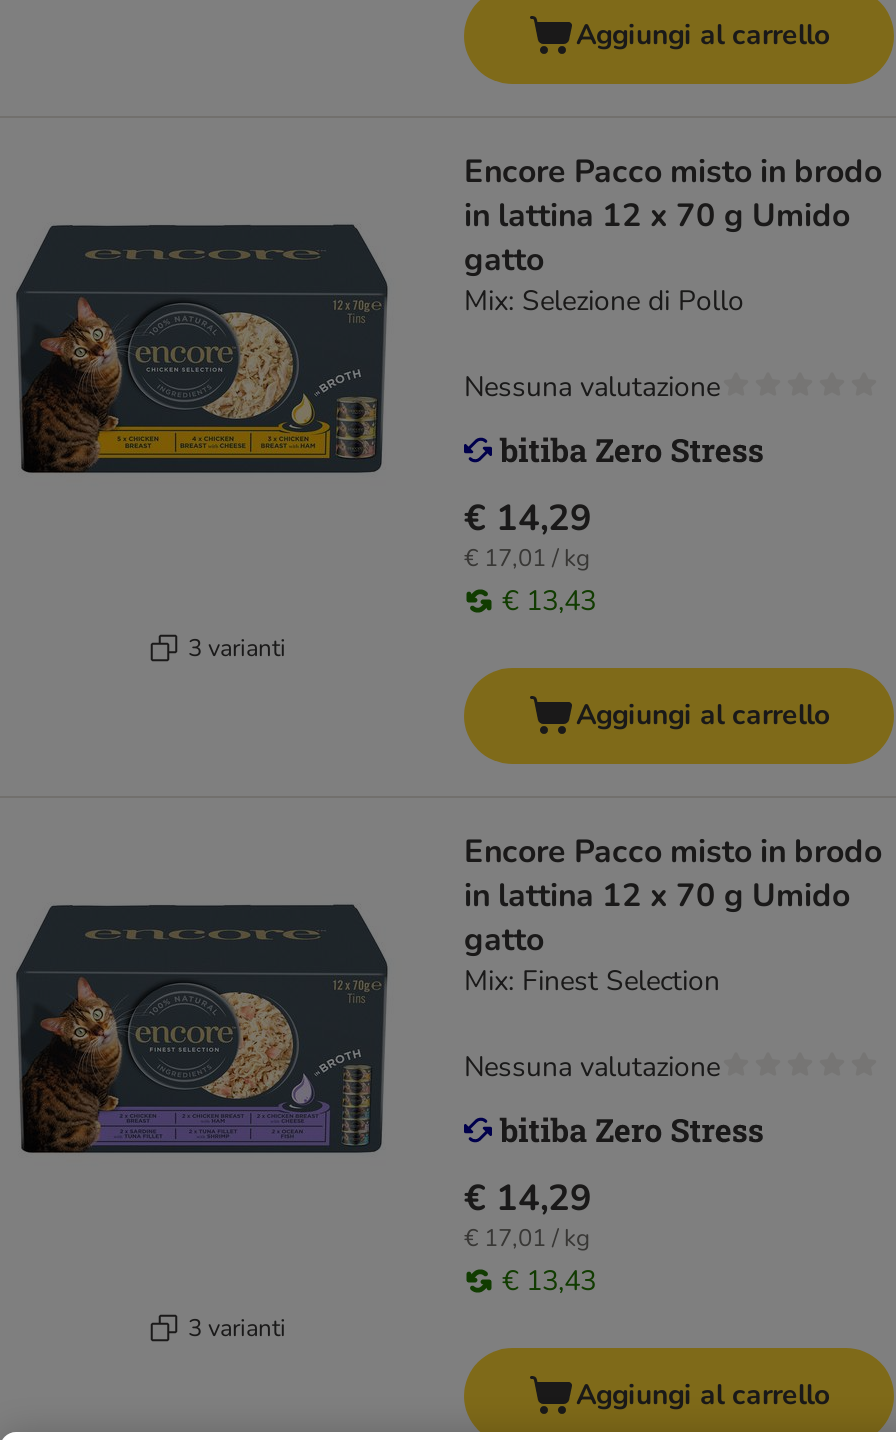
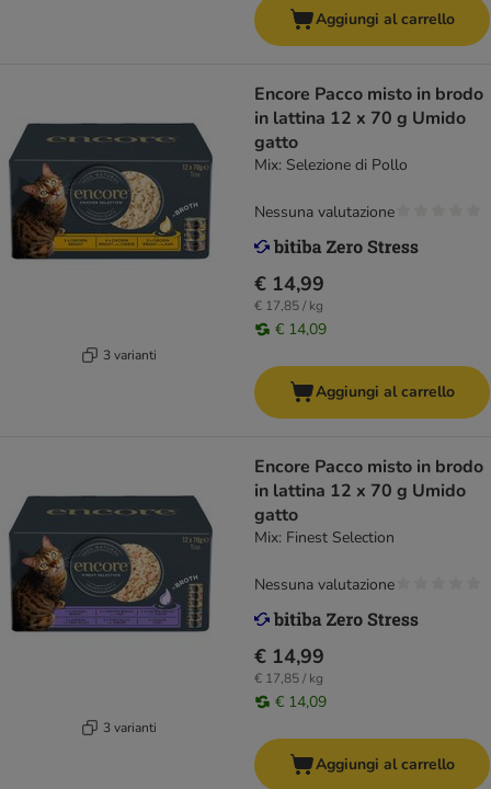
[464,494,592,542] € 14,29 -> [254,271,324,297] € 14,99
[464,542,590,574] € 17,01 / kg -> [254,297,323,315] € 17,85 / kg
[502,582,596,620] € 13,43 -> [275,319,327,340] € 14,09
[464,1174,592,1222] € 14,29 -> [254,643,324,670] € 14,99
[464,1222,590,1254] € 17,01 / kg -> [254,670,323,687] € 17,85 / kg
[502,1262,596,1300] € 13,43 -> [275,692,327,712] € 14,09

